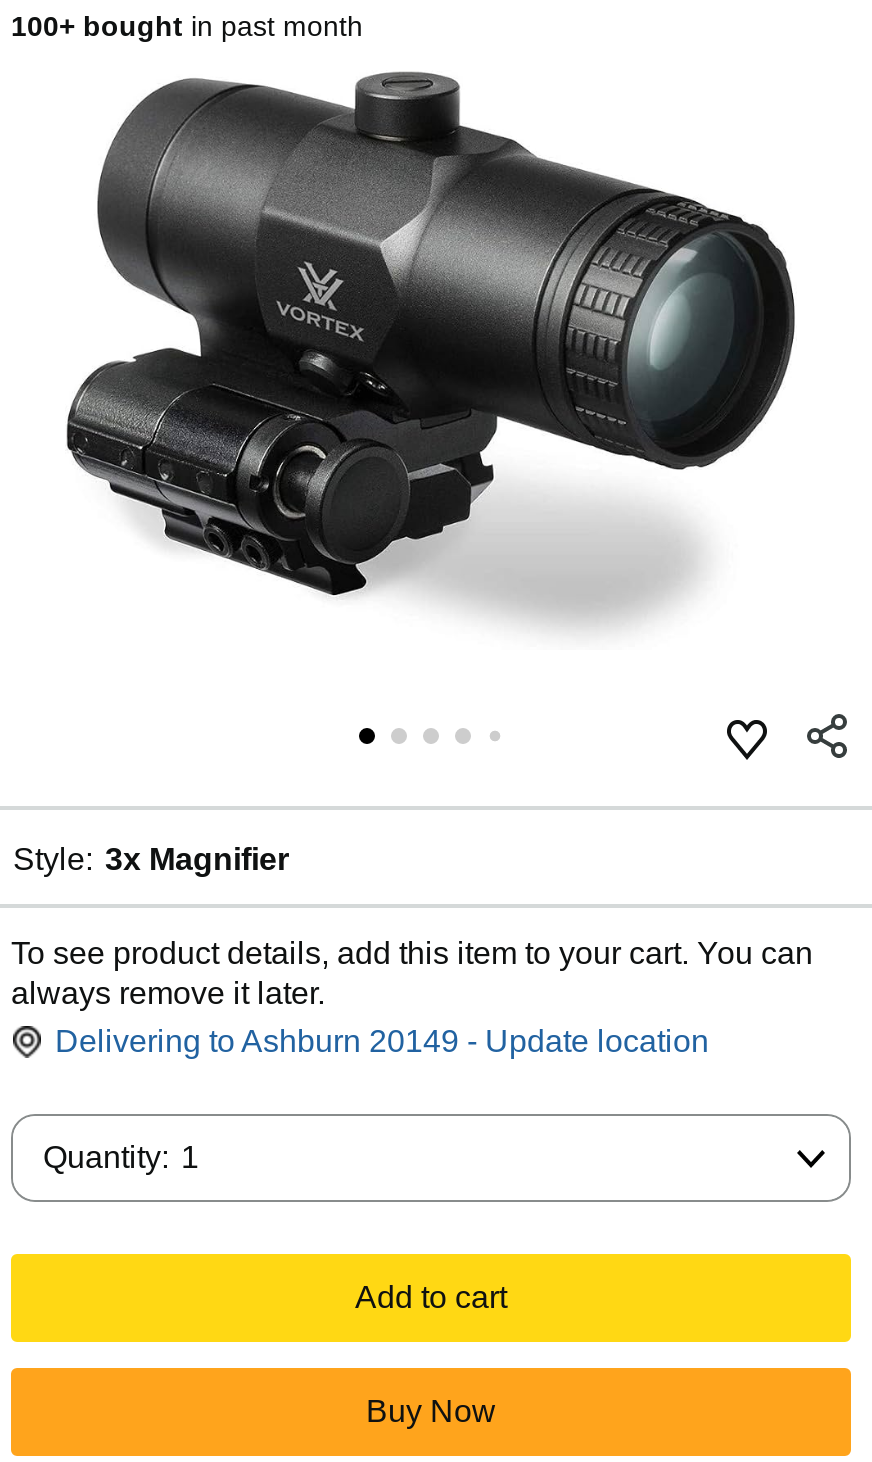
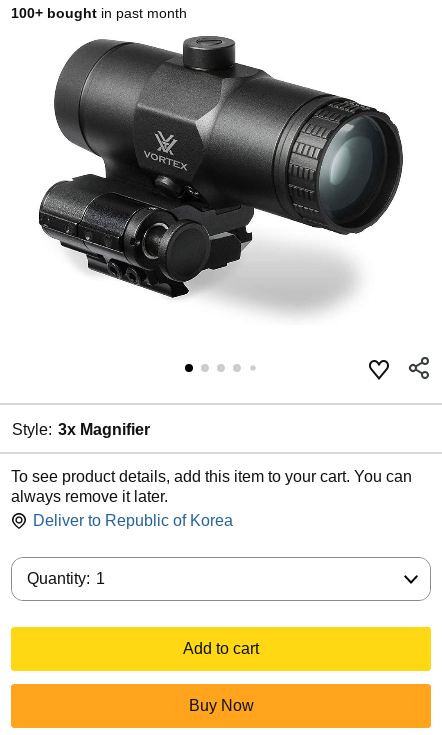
[55,1024,709,1058] Delivering to Ashburn 20149 - Update location -> [33,512,233,529] Deliver to Republic of Korea

